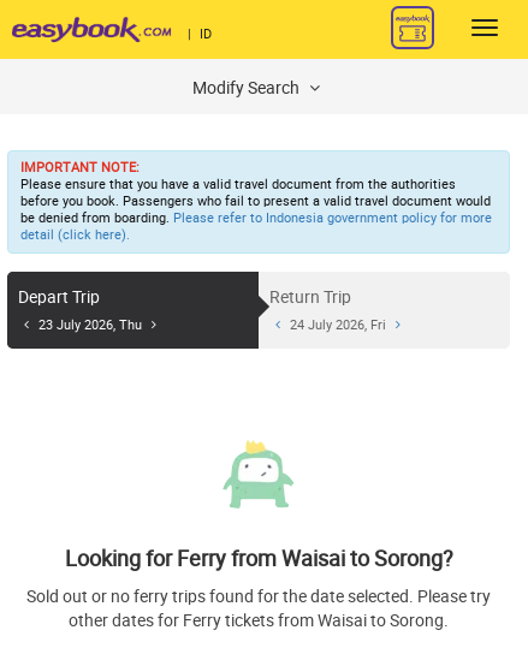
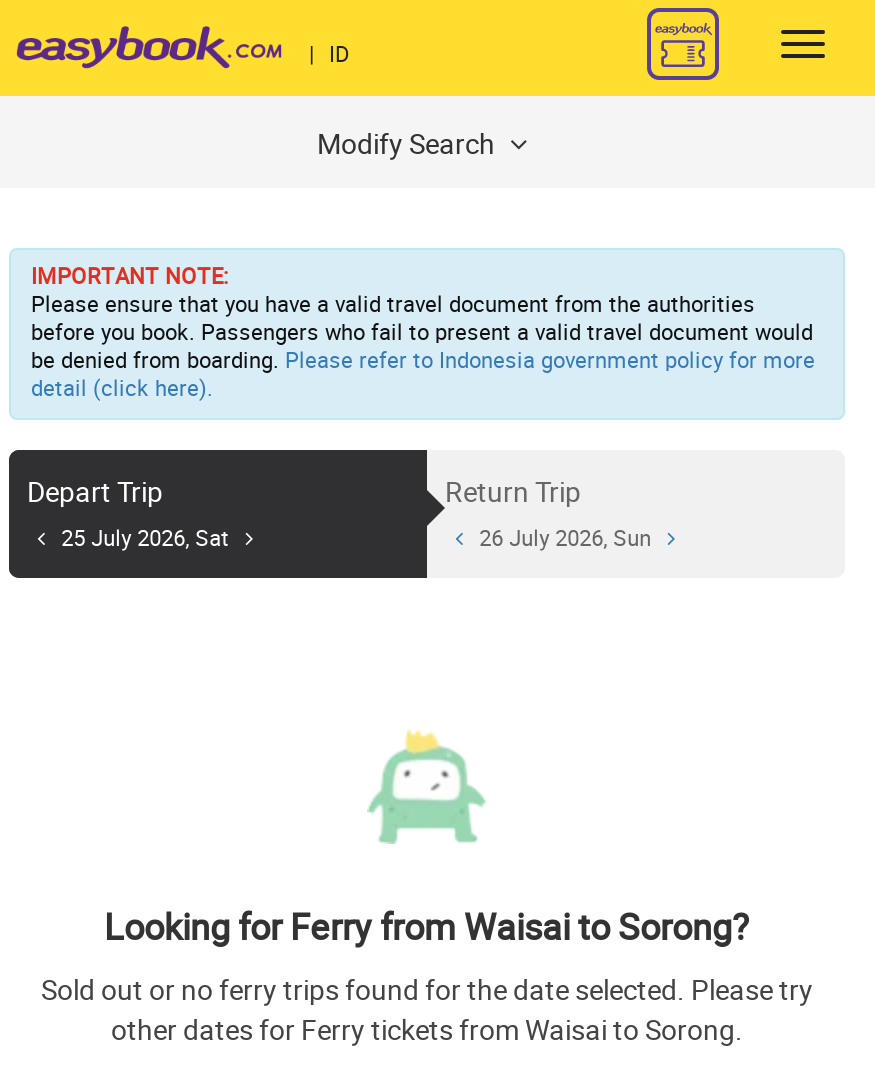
[39,317,142,333] 23 July 2026, Thu -> [61,526,229,552] 25 July 2026, Sat
[290,317,386,333] 24 July 2026, Fri -> [479,526,651,552] 26 July 2026, Sun

